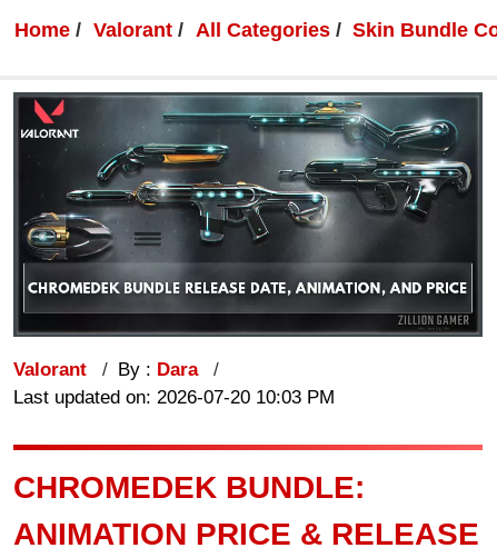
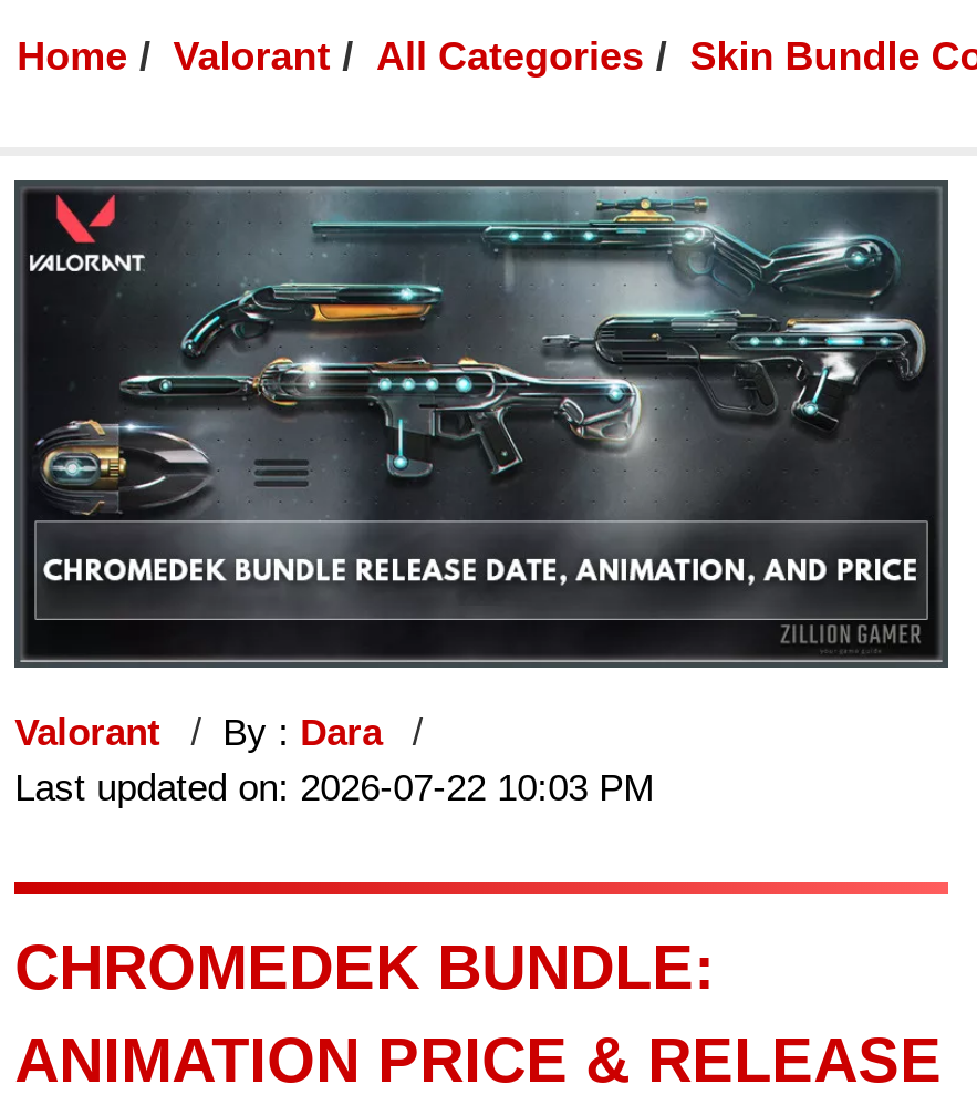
[13,387,335,408] Last updated on: 2026-07-20 10:03 PM -> [15,767,654,809] Last updated on: 2026-07-22 10:03 PM

